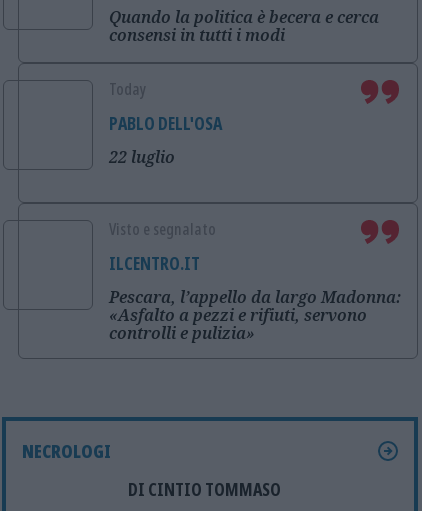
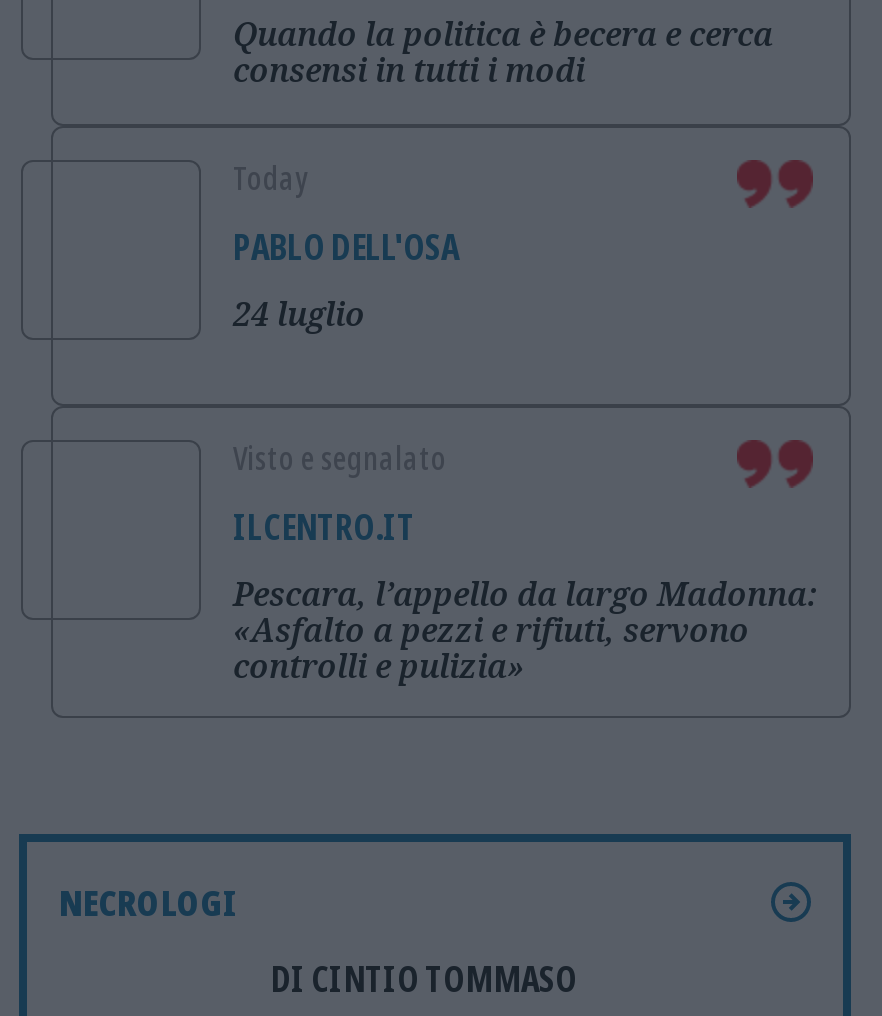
[109,146,175,168] 22 luglio -> [233,292,365,336] 24 luglio

